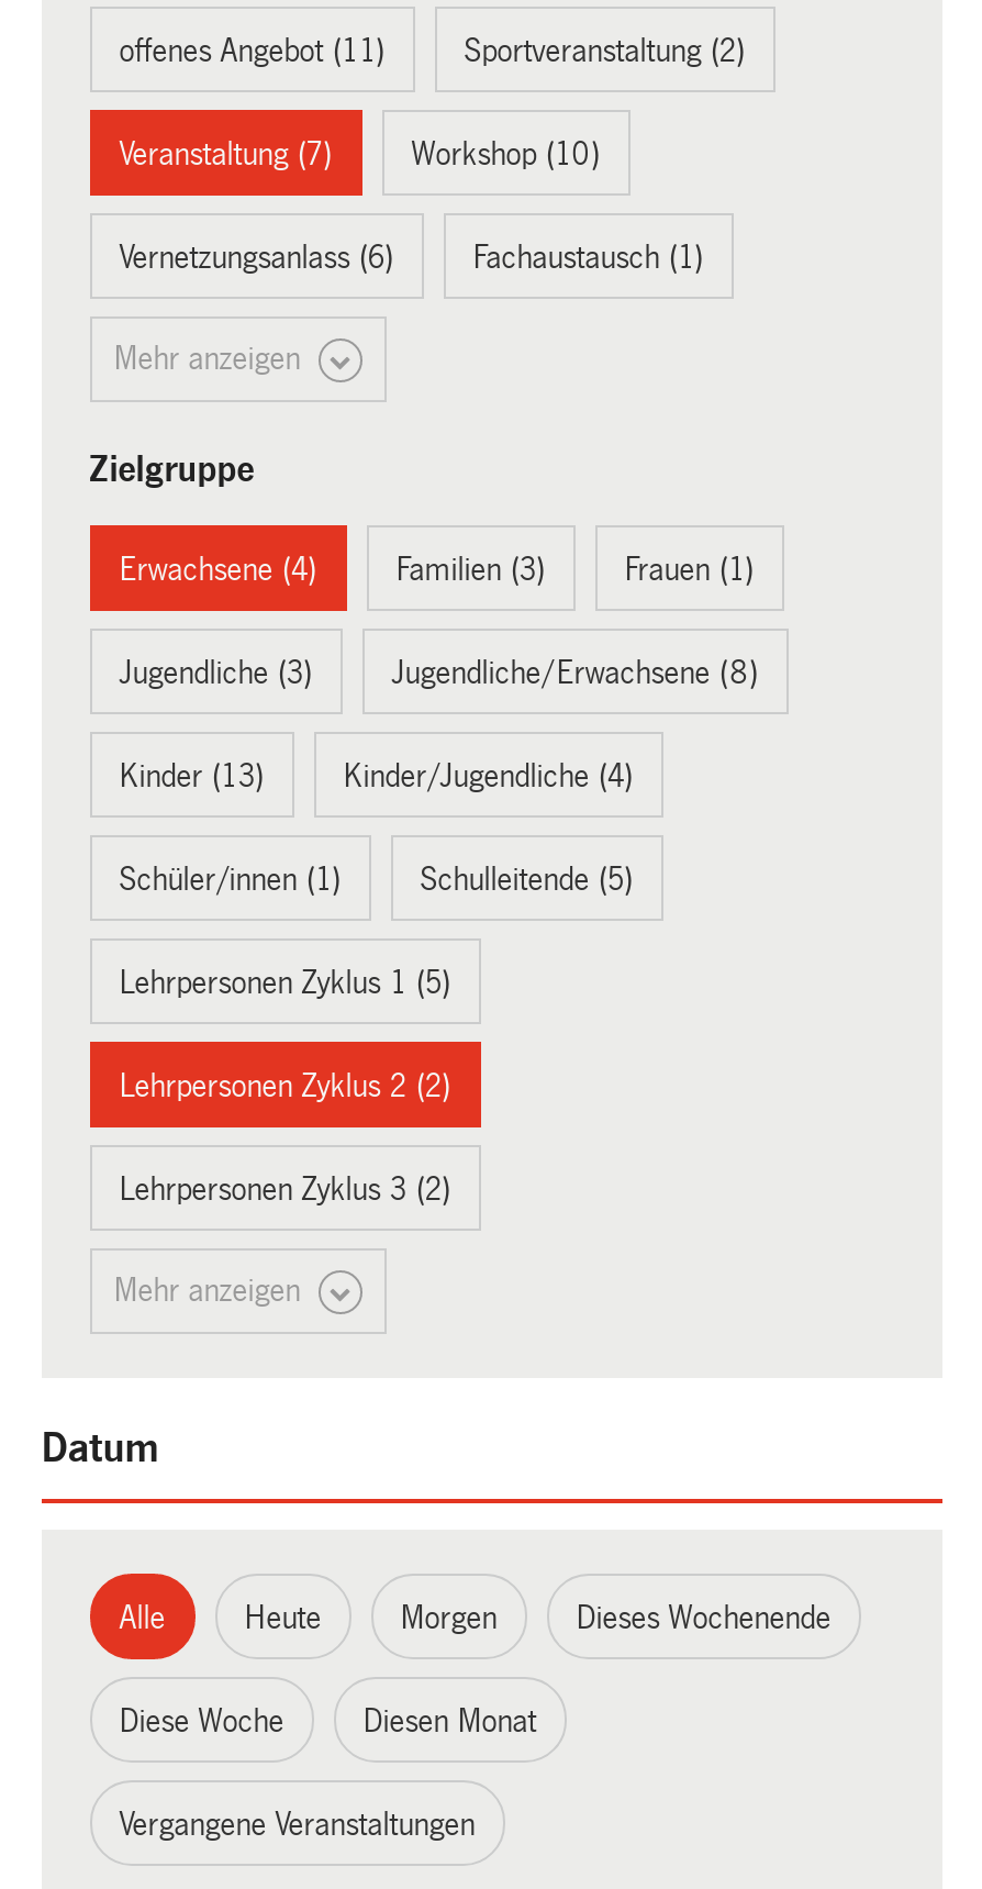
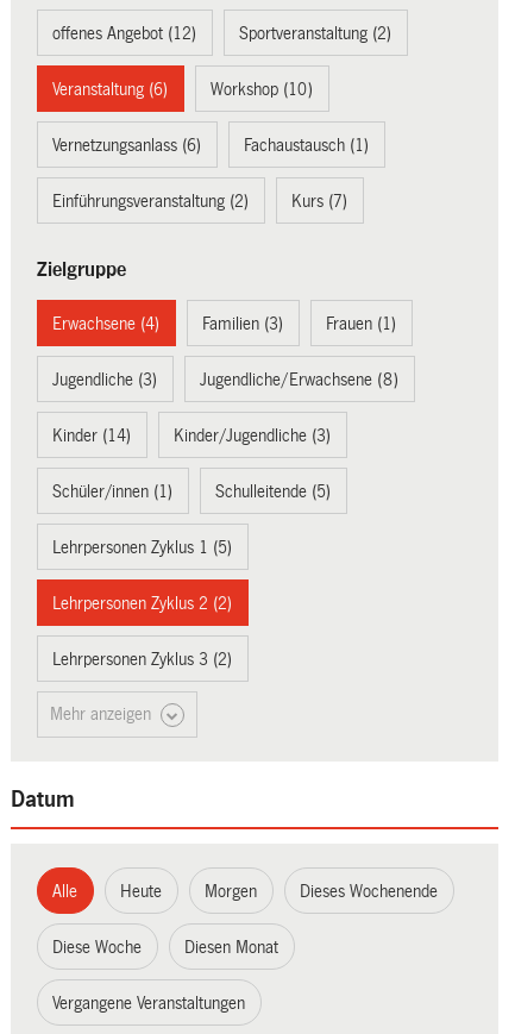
[119,33,385,68] offenes Angebot (11) -> [53,24,196,43] offenes Angebot (12)
[119,136,332,171] Veranstaltung (7) -> [53,79,168,99] Veranstaltung (6)
[114,341,309,376] Mehr anzeigen -> [53,191,348,210] Einführungsveranstaltung (2) | Kurs (7)
[119,758,264,793] Kinder (13) -> [53,426,131,445] Kinder (14)
[343,758,633,793] Kinder/Jugendliche (4) -> [174,426,331,445] Kinder/Jugendliche (3)

